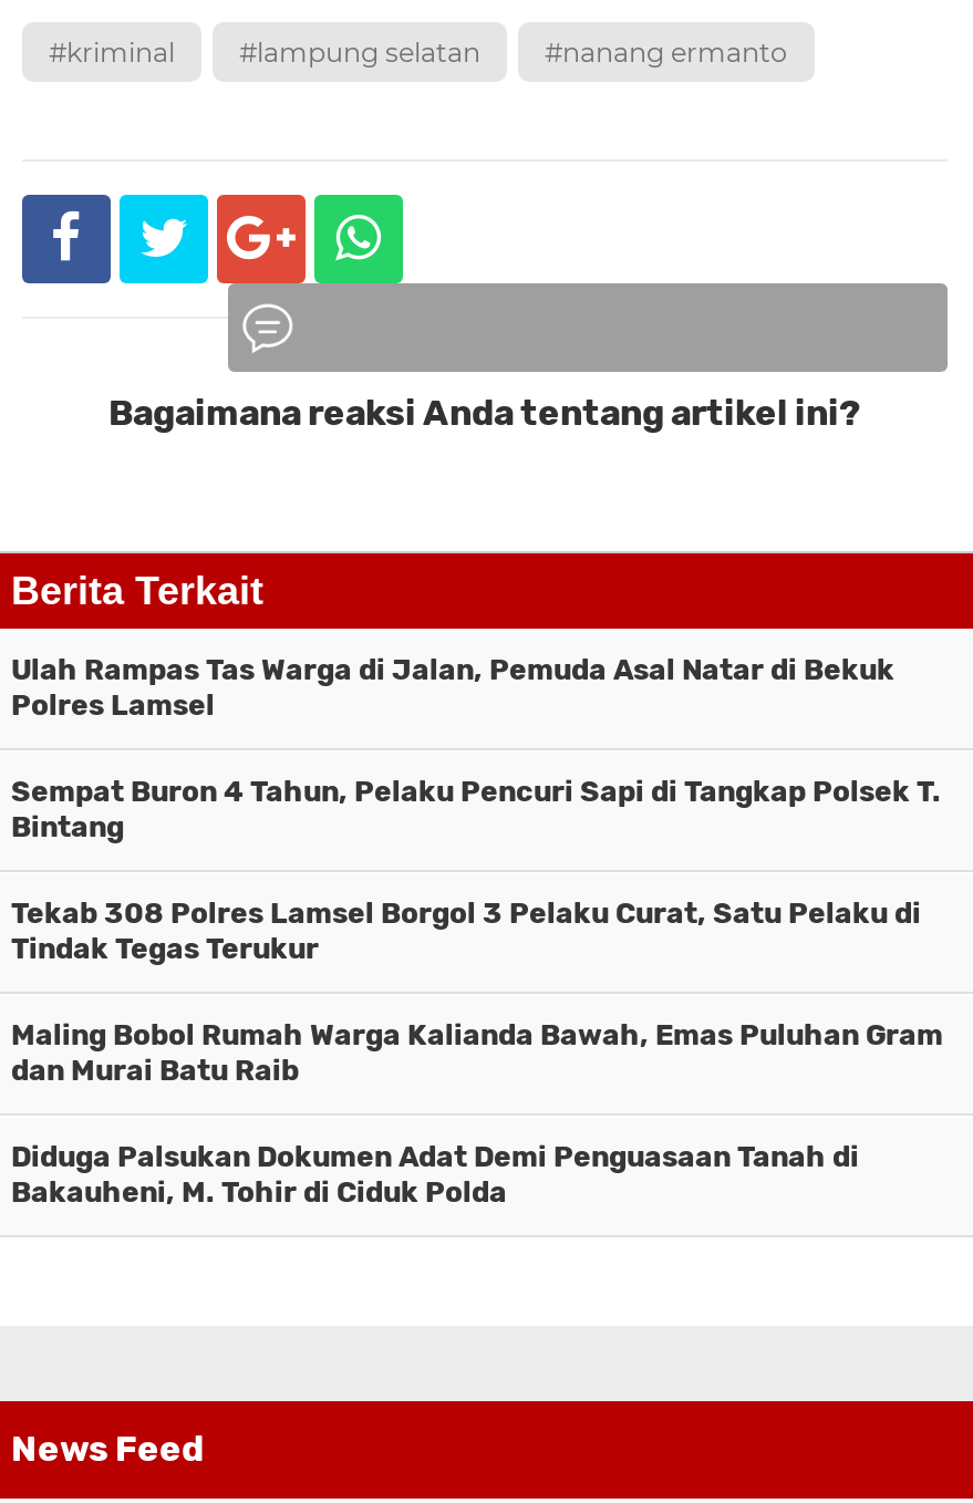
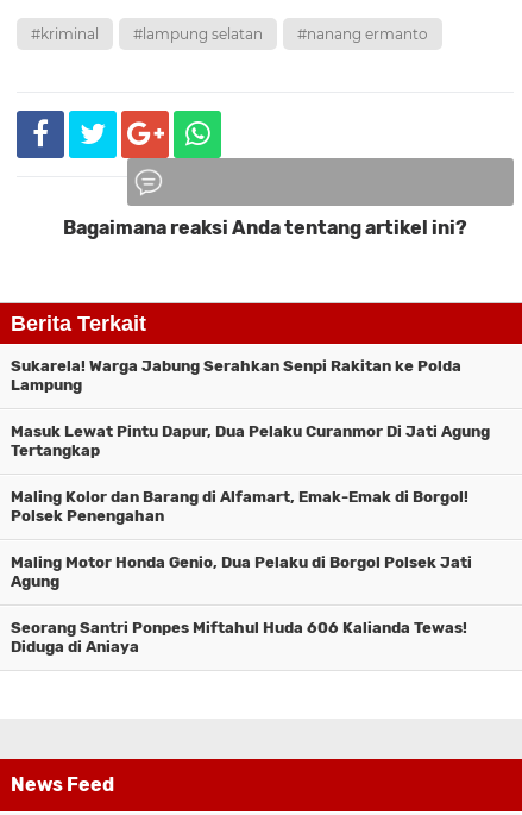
[11,654,894,723] Ulah Rampas Tas Warga di Jalan, Pemuda Asal Natar di Bekuk | Polres Lamsel -> [11,357,461,394] Sukarela! Warga Jabung Serahkan Senpi Rakitan ke Polda | Lampung
[11,776,941,844] Sempat Buron 4 Tahun, Pelaku Pencuri Sapi di Tangkap Polsek T. | Bintang -> [11,423,490,460] Masuk Lewat Pintu Dapur, Dua Pelaku Curanmor Di Jati Agung | Tertangkap
[11,897,921,966] Tekab 308 Polres Lamsel Borgol 3 Pelaku Curat, Satu Pelaku di | Tindak Tegas Terukur -> [11,488,468,525] Maling Kolor dan Barang di Alfamart, Emak-Emak di Borgol! | Polsek Penengahan
[11,1019,943,1088] Maling Bobol Rumah Warga Kalianda Bawah, Emas Puluhan Gram | dan Murai Batu Raib -> [11,554,472,591] Maling Motor Honda Genio, Dua Pelaku di Borgol Polsek Jati | Agung
[11,1141,859,1209] Diduga Palsukan Dokumen Adat Demi Penguasaan Tanah di | Bakauheni, M. Tohir di Ciduk Polda -> [11,619,467,656] Seorang Santri Ponpes Miftahul Huda 606 Kalianda Tewas! | Diduga di Aniaya

